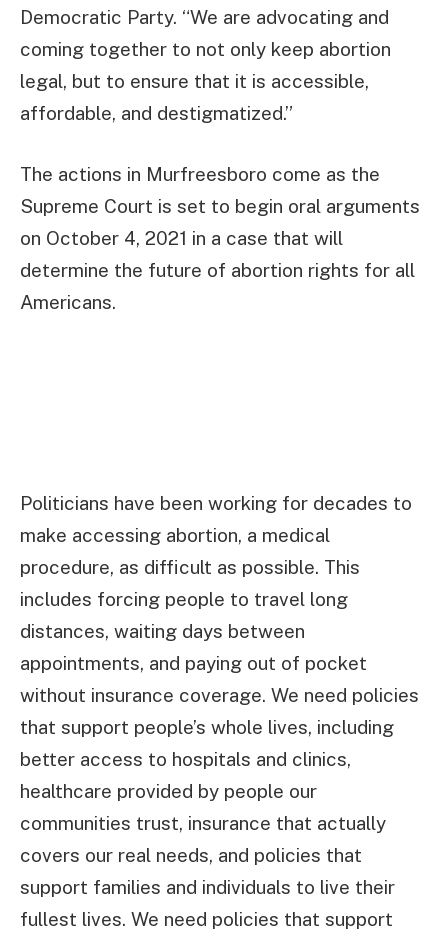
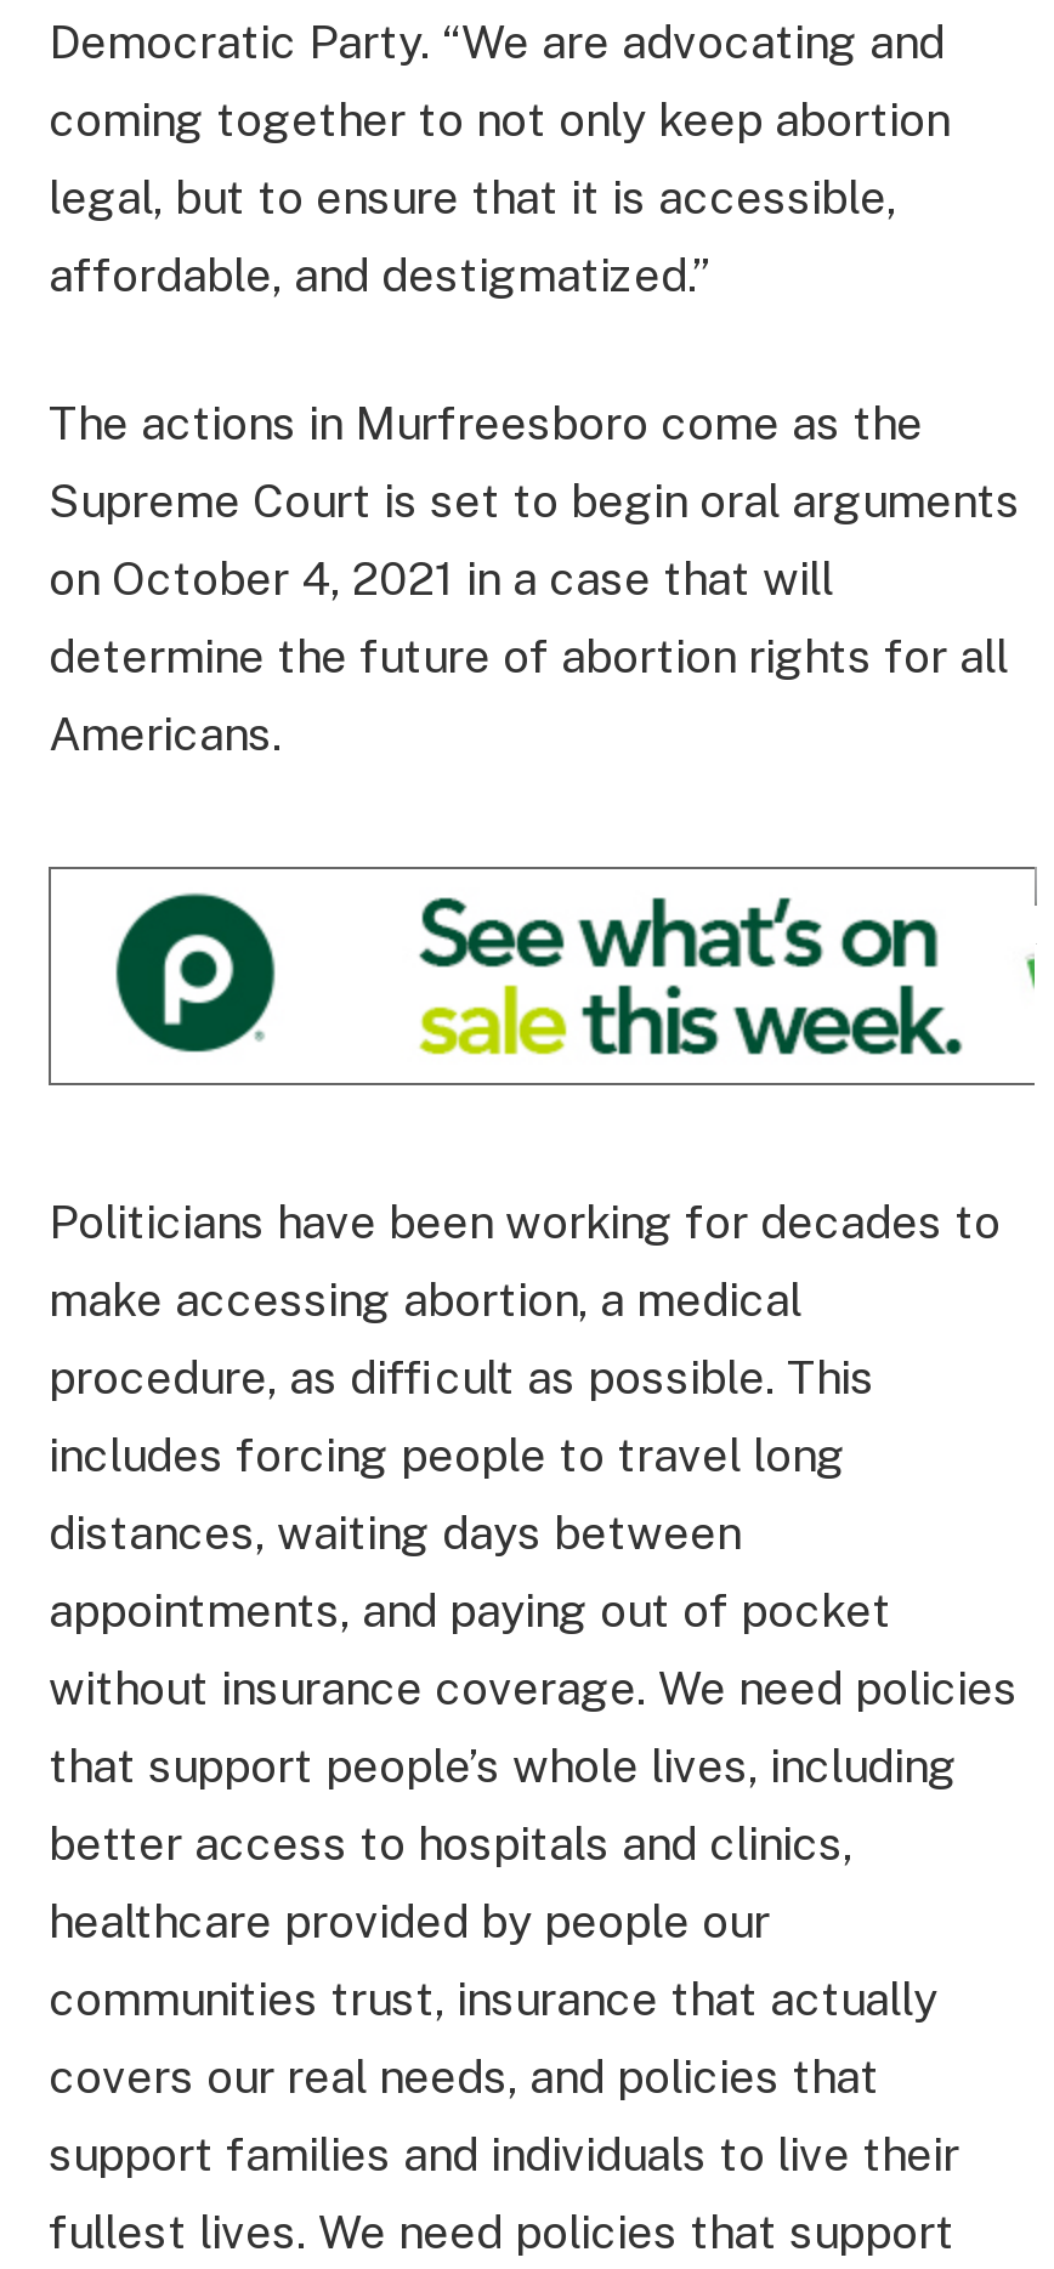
none -> [46,864,1039,1088] [image]

